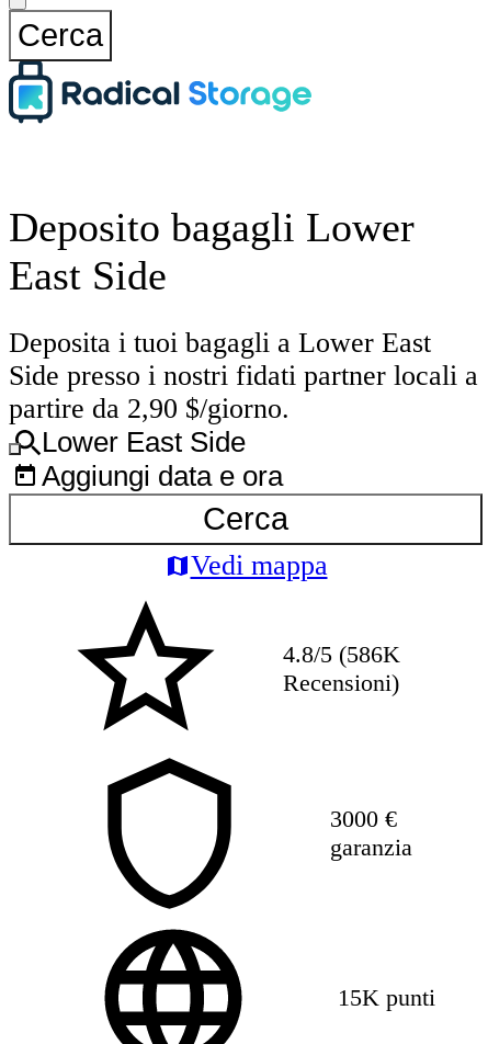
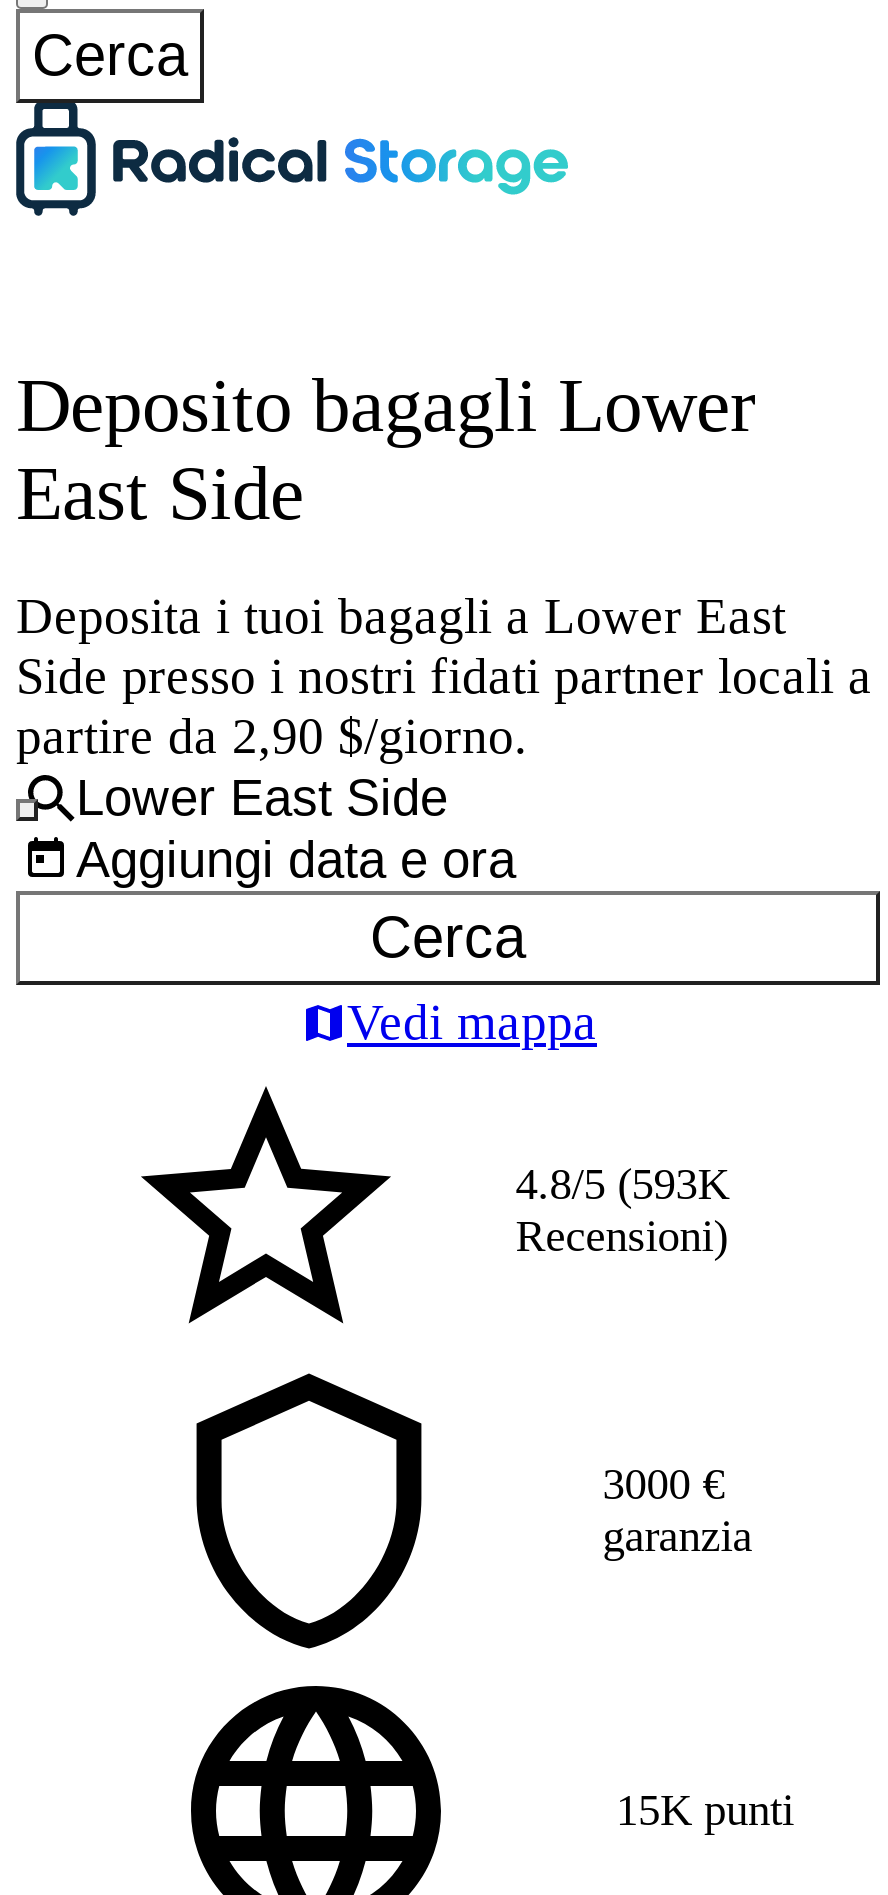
[283,641,400,668] 4.8/5 (586K -> [515,1160,729,1210] 4.8/5 (593K

